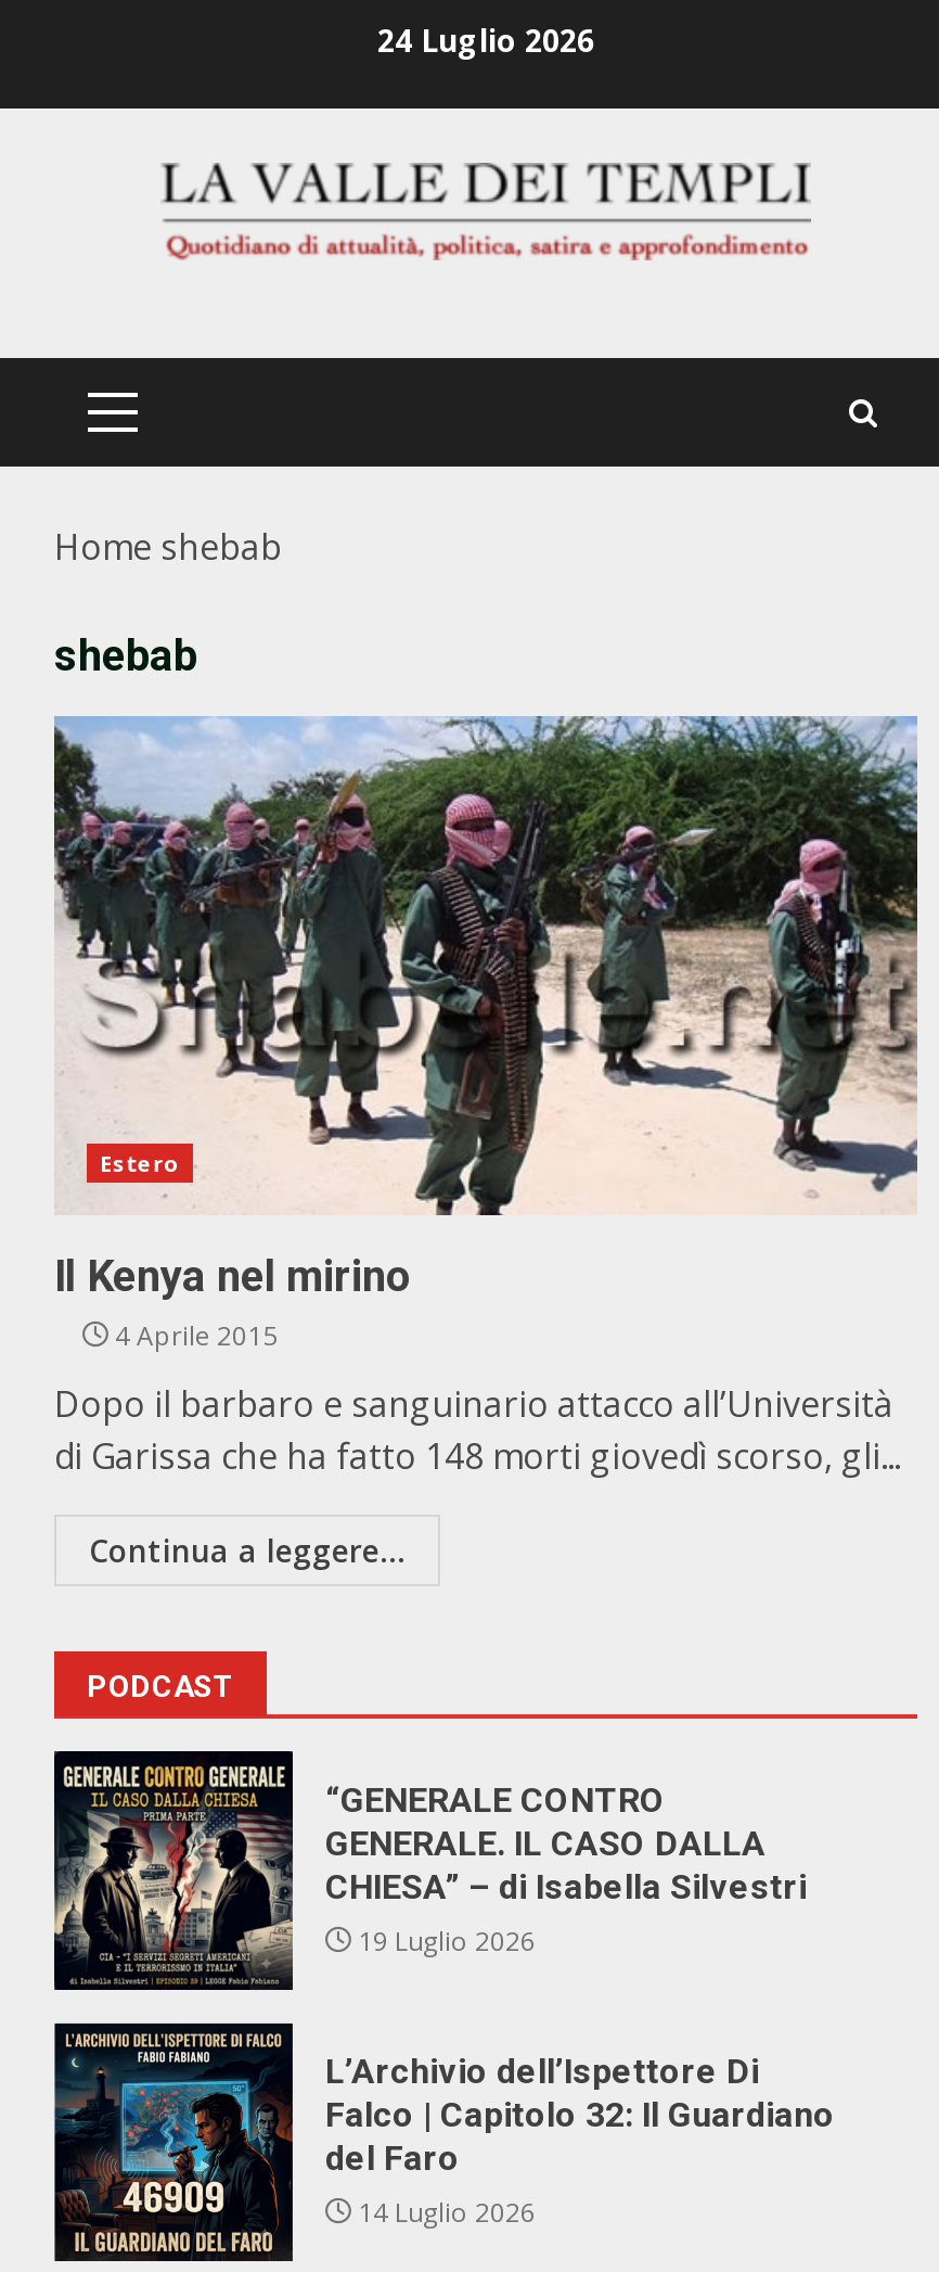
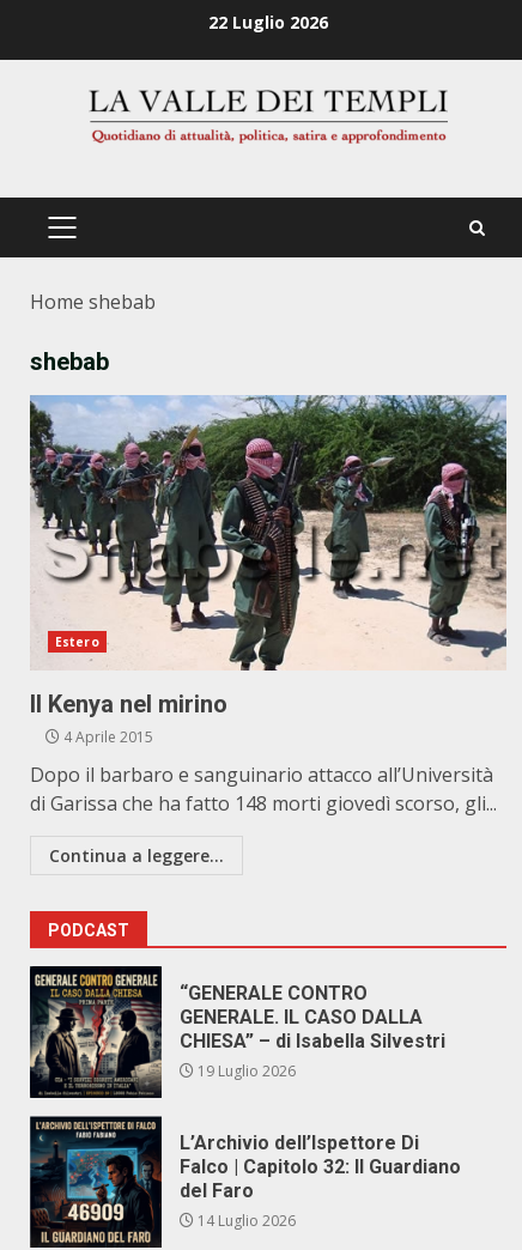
[377,18,594,60] 24 Luglio 2026 -> [208,10,328,33] 22 Luglio 2026

